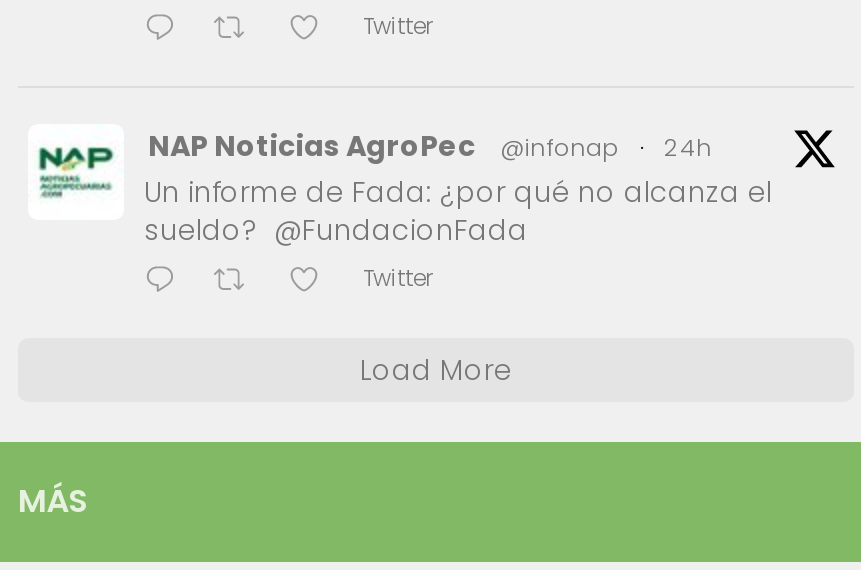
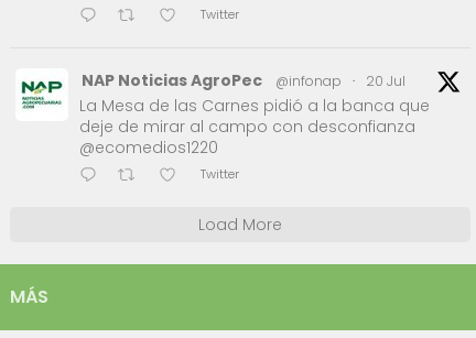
[144,129,772,249] 24h | Un informe de Fada: ¿por qué no alcanza el | sueldo? @FundacionFada -> [79,71,430,158] 20 Jul | La Mesa de las Carnes pidió a la banca que | deje de mirar al campo con desconfianza | @ecomedios1220

